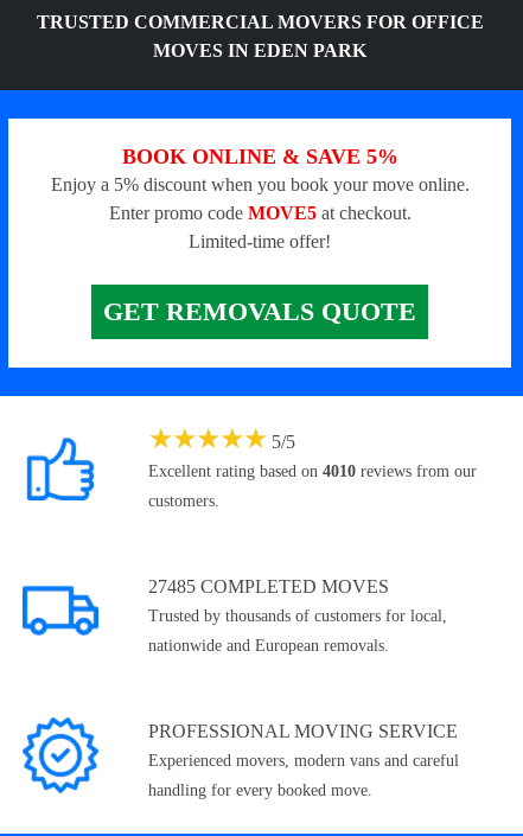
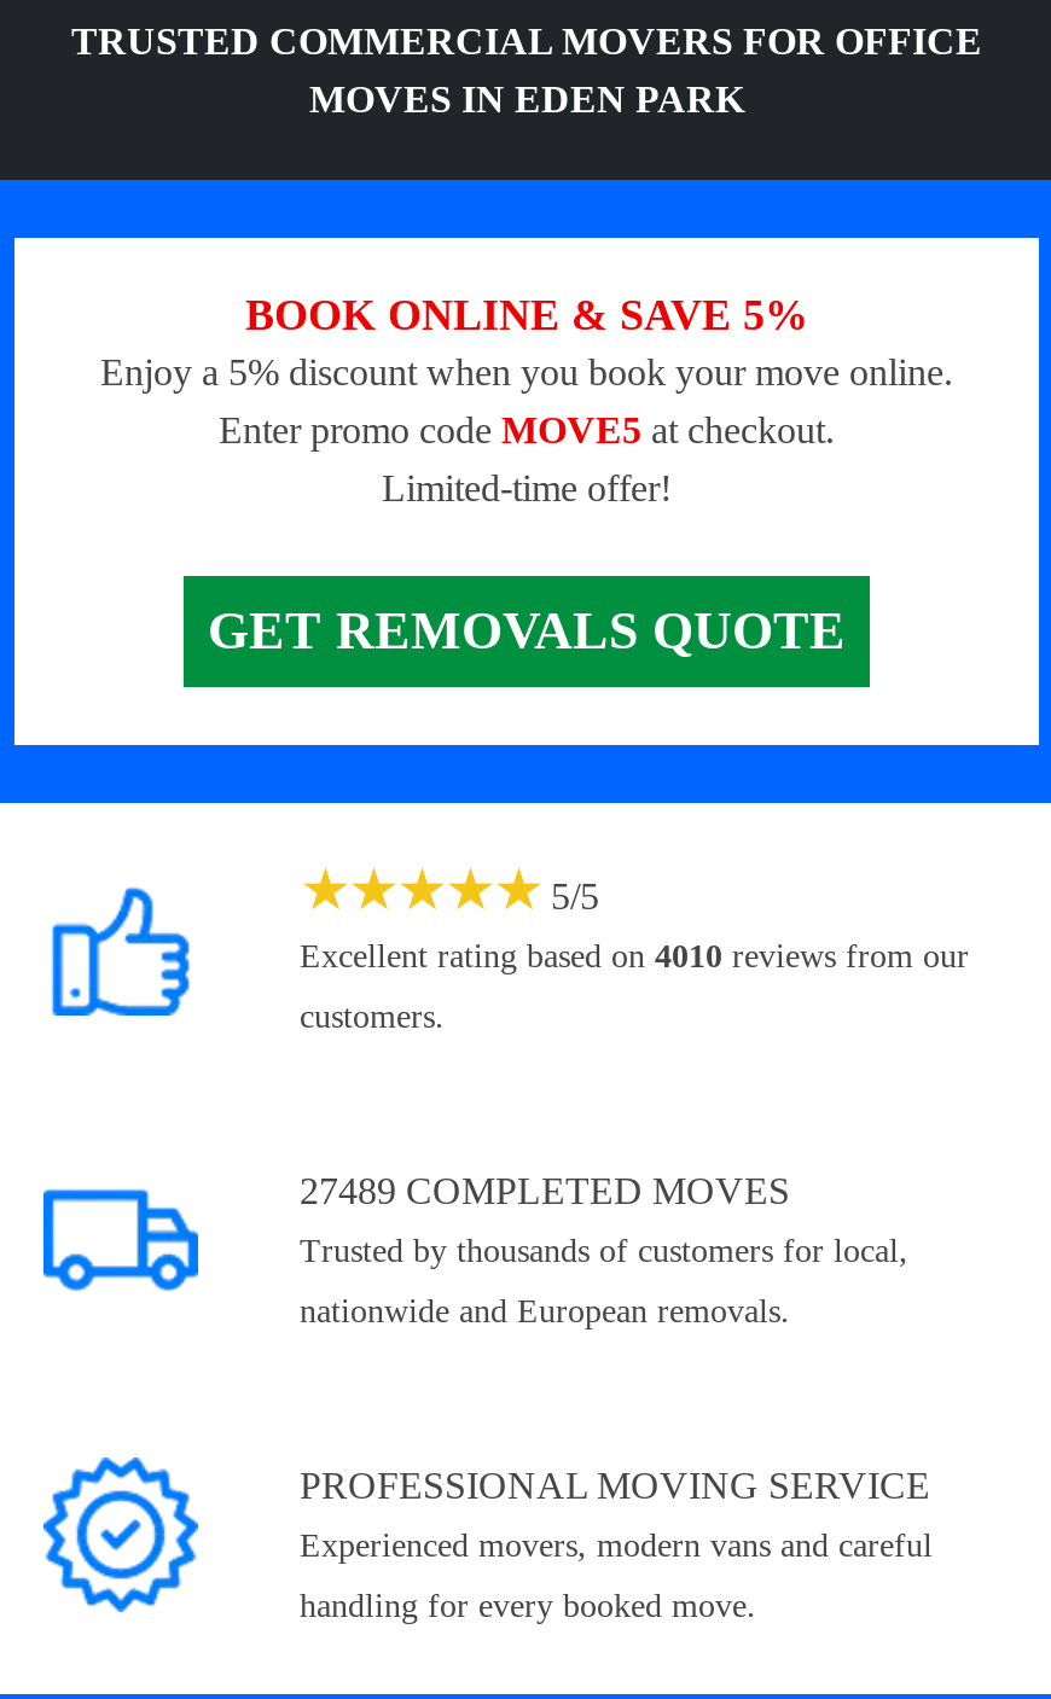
[148,576,389,597] 27485 COMPLETED MOVES -> [300,1170,790,1211] 27489 COMPLETED MOVES

